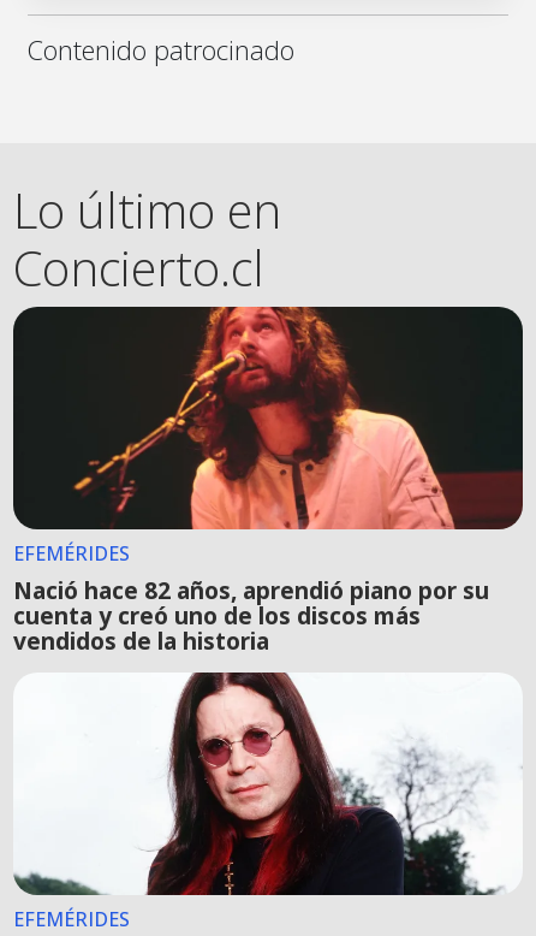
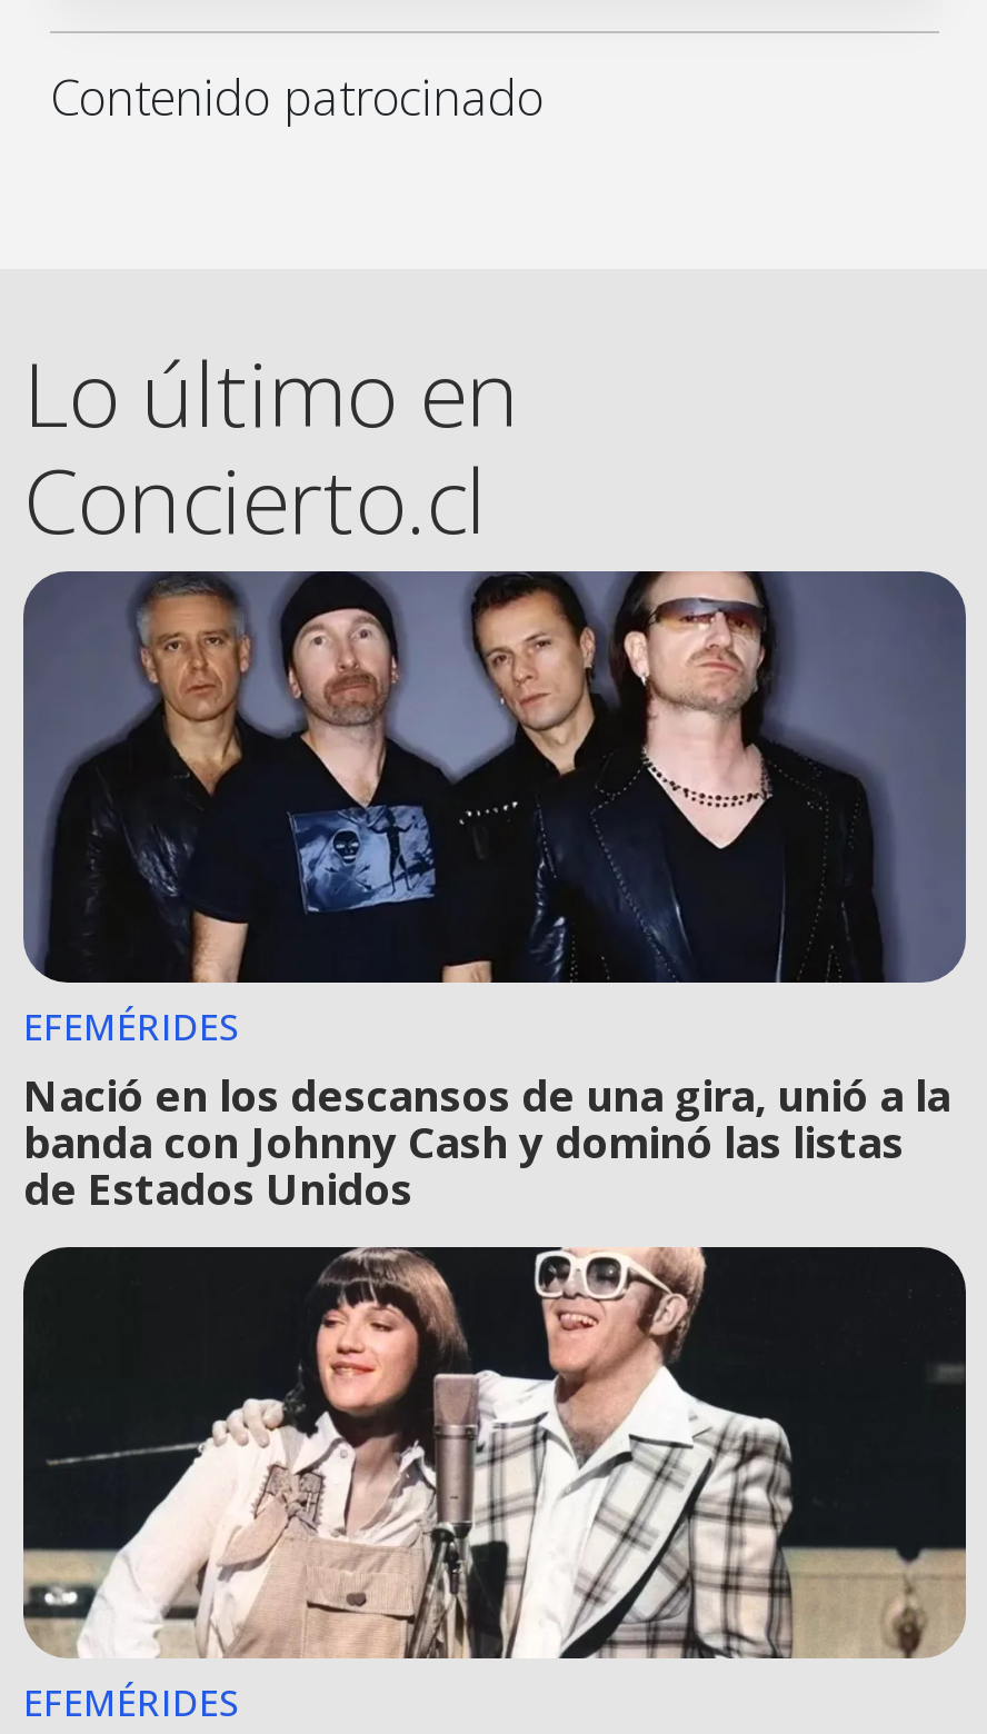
[12,306,523,656] [image] | Nació hace 82 años, aprendió piano por su | cuenta y creó uno de los discos más | vendidos de la historia -> [21,569,966,1217] [image] | Nació en los descansos de una gira, unió a la | banda con Johnny Cash y dominó las listas | de Estados Unidos
[13,671,523,896] [image] -> [21,1245,968,1661] [image]

